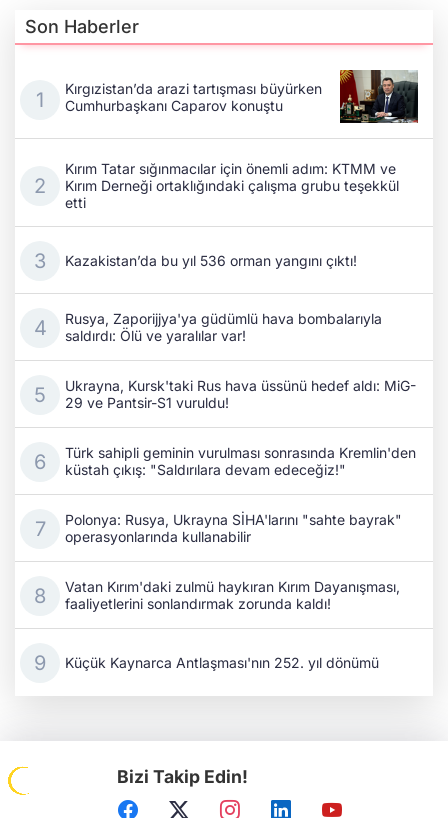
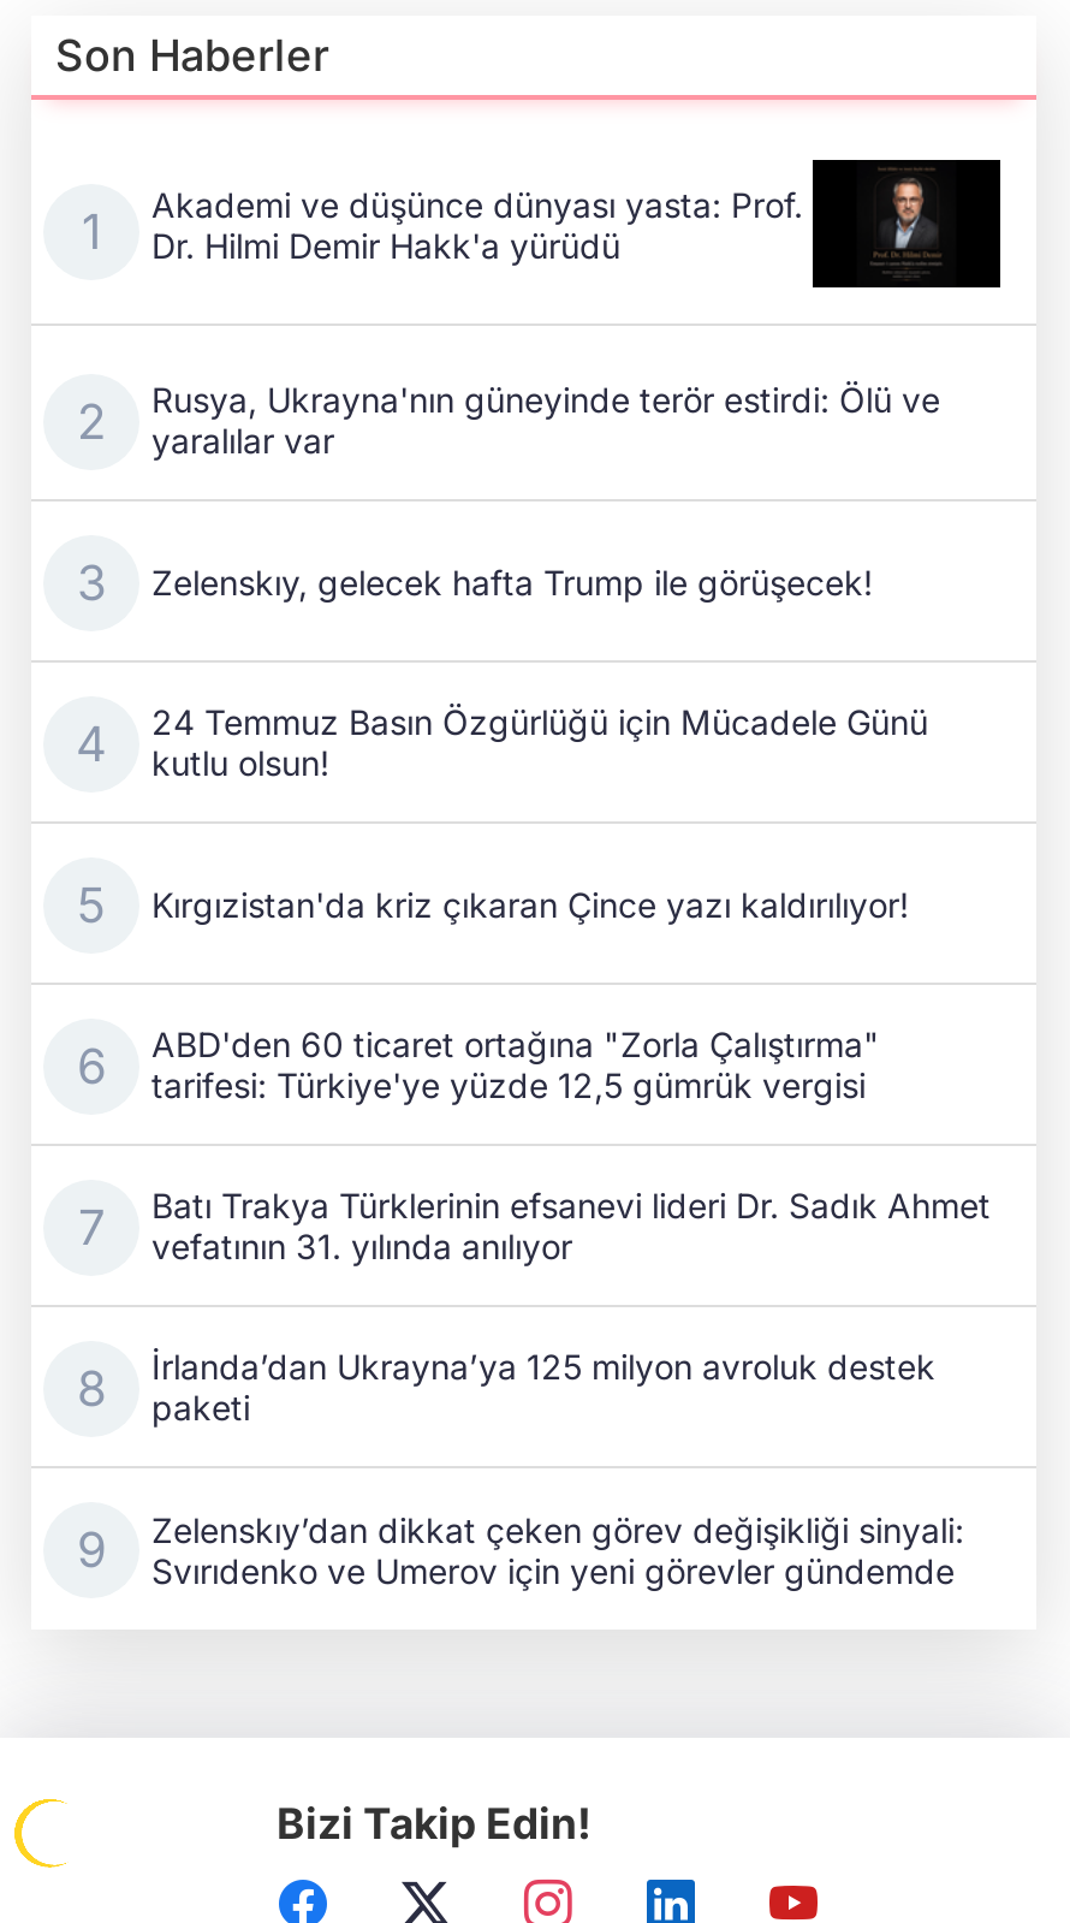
[65,69,419,124] [image] | Kırgızistan’da arazi tartışması büyürken | Cumhurbaşkanı Caparov konuştu -> [151,158,1000,290] [image] | Akademi ve düşünce dünyası yasta: Prof. | Dr. Hilmi Demir Hakk'a yürüdü
[65,160,399,211] Kırım Tatar sığınmacılar için önemli adım: KTMM ve | Kırım Derneği ortaklığındaki çalışma grubu teşekkül | etti -> [151,380,940,462] Rusya, Ukrayna'nın güneyinde terör estirdi: Ölü ve | yaralılar var
[65,252,357,269] Kazakistan’da bu yıl 536 orman yangını çıktı! -> [151,561,873,602] Zelenskıy, gelecek hafta Trump ile görüşecek!
[65,310,382,344] Rusya, Zaporijjya'ya güdümlü hava bombalarıyla | saldırdı: Ölü ve yaralılar var! -> [151,702,928,784] 24 Temmuz Basın Özgürlüğü için Mücadele Günü | kutlu olsun!
[65,377,416,411] Ukrayna, Kursk'taki Rus hava üssünü hedef aldı: MiG- | 29 ve Pantsir-S1 vuruldu! -> [151,884,909,925] Kırgızistan'da kriz çıkaran Çince yazı kaldırılıyor!
[65,444,416,478] Türk sahipli geminin vurulması sonrasında Kremlin'den | küstah çıkış: "Saldırılara devam edeceğiz!" -> [151,1024,880,1106] ABD'den 60 ticaret ortağına "Zorla Çalıştırma" | tarifesi: Türkiye'ye yüzde 12,5 gümrük vergisi
[65,511,402,545] Polonya: Rusya, Ukrayna SİHA'larını "sahte bayrak" | operasyonlarında kullanabilir -> [151,1186,991,1267] Batı Trakya Türklerinin efsanevi lideri Dr. Sadık Ahmet | vefatının 31. yılında anılıyor
[65,578,400,612] Vatan Kırım'daki zulmü haykıran Kırım Dayanışması, | faaliyetlerini sonlandırmak zorunda kaldı! -> [151,1347,935,1428] İrlanda’dan Ukrayna’ya 125 milyon avroluk destek | paketi
[65,654,379,671] Küçük Kaynarca Antlaşması'nın 252. yıl dönümü -> [151,1509,964,1591] Zelenskıy’dan dikkat çeken görev değişikliği sinyali: | Svırıdenko ve Umerov için yeni görevler gündemde

